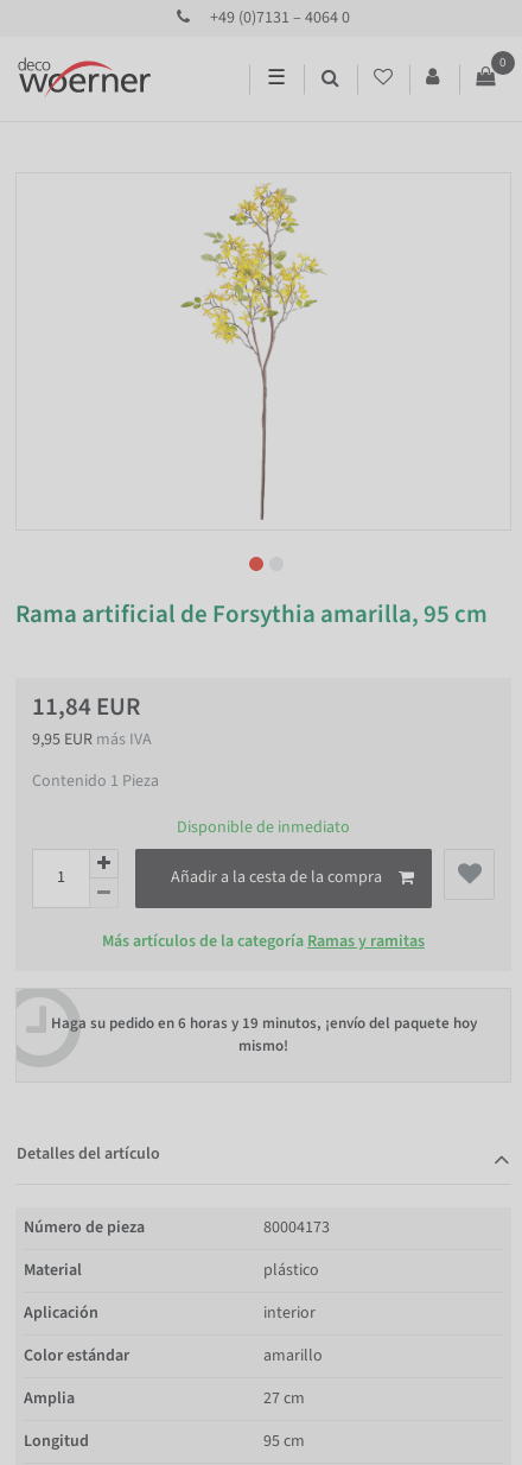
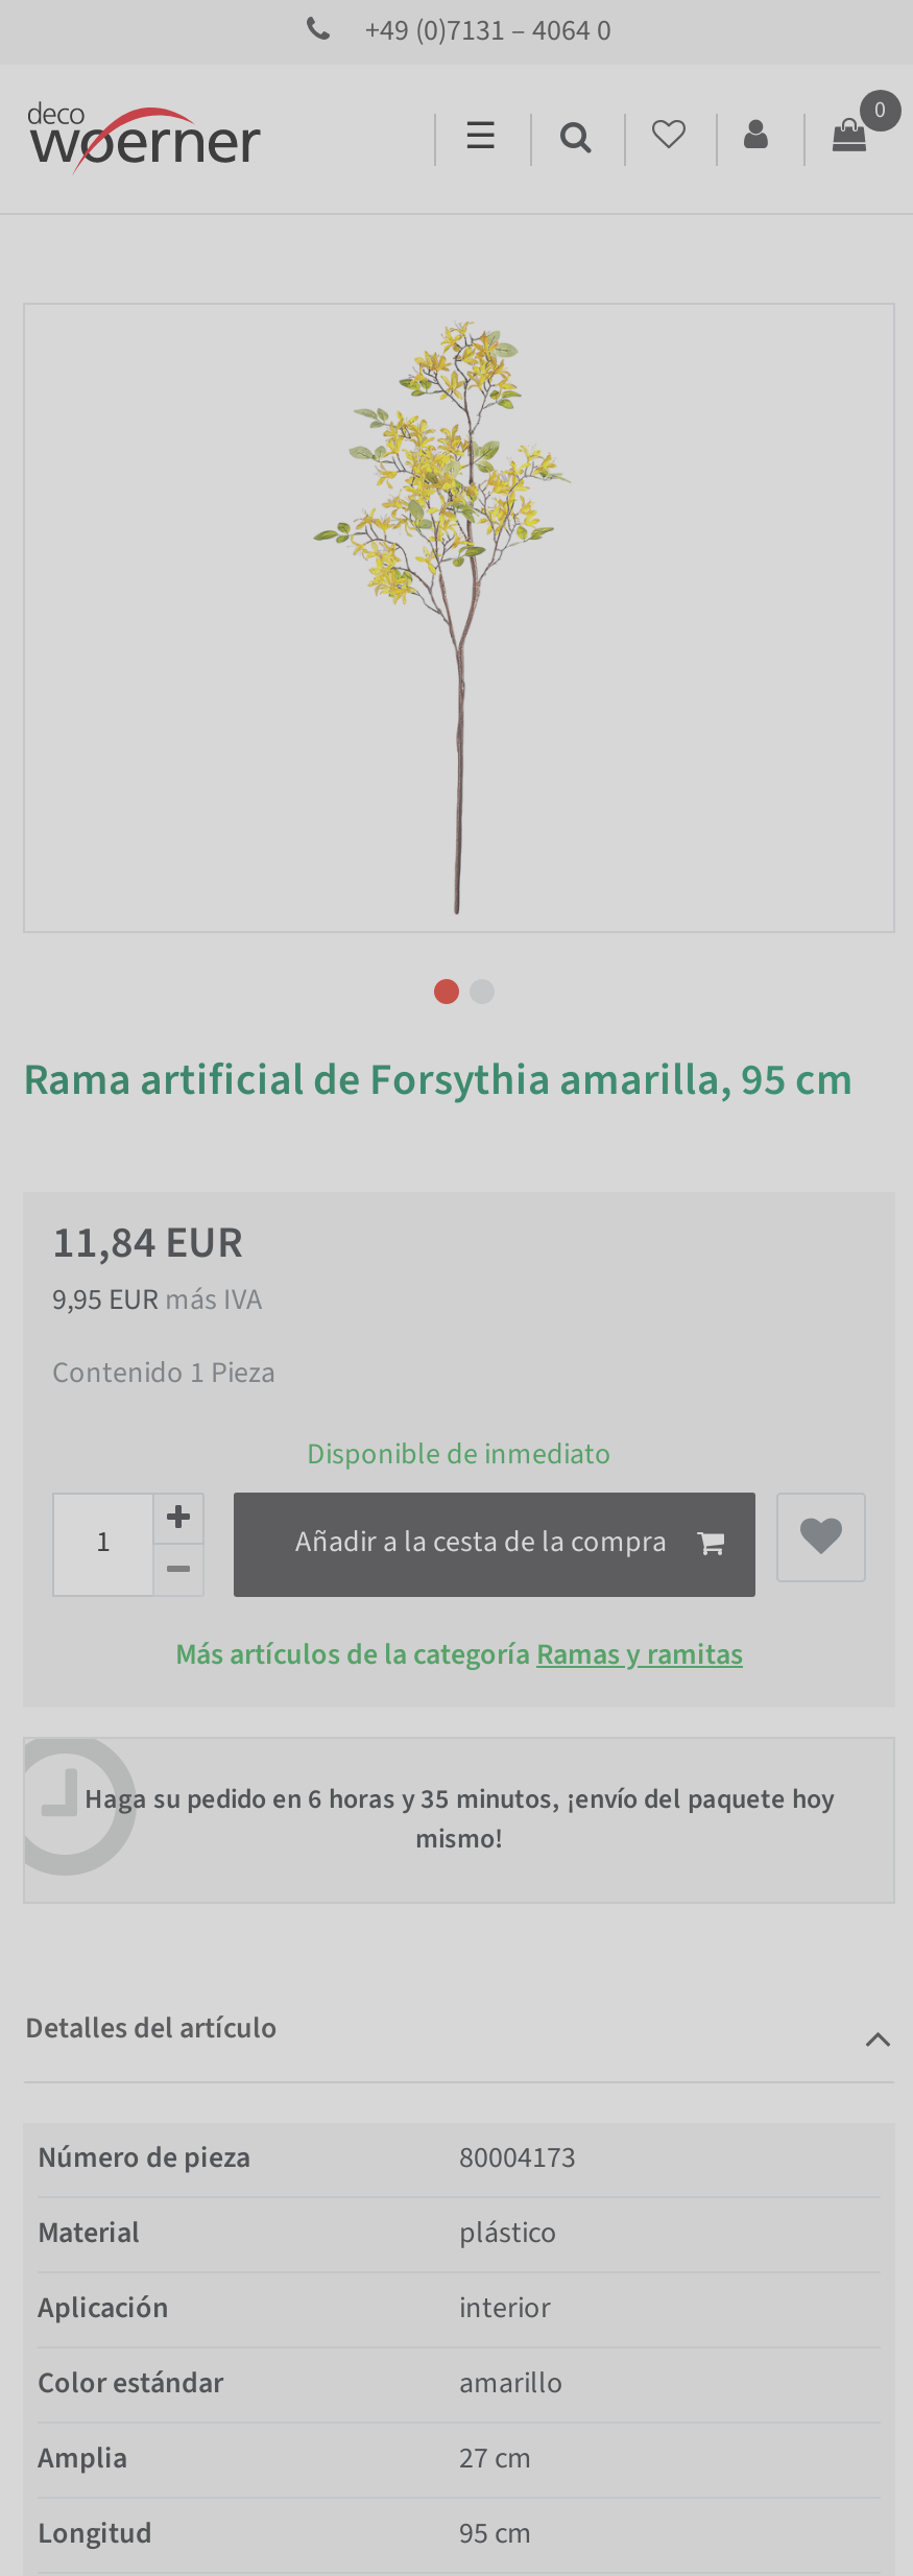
[50,1013,476,1034] Haga su pedido en 6 horas y 19 minutos, ¡envío del paquete hoy -> [85,1781,834,1818] Haga su pedido en 6 horas y 35 minutos, ¡envío del paquete hoy

